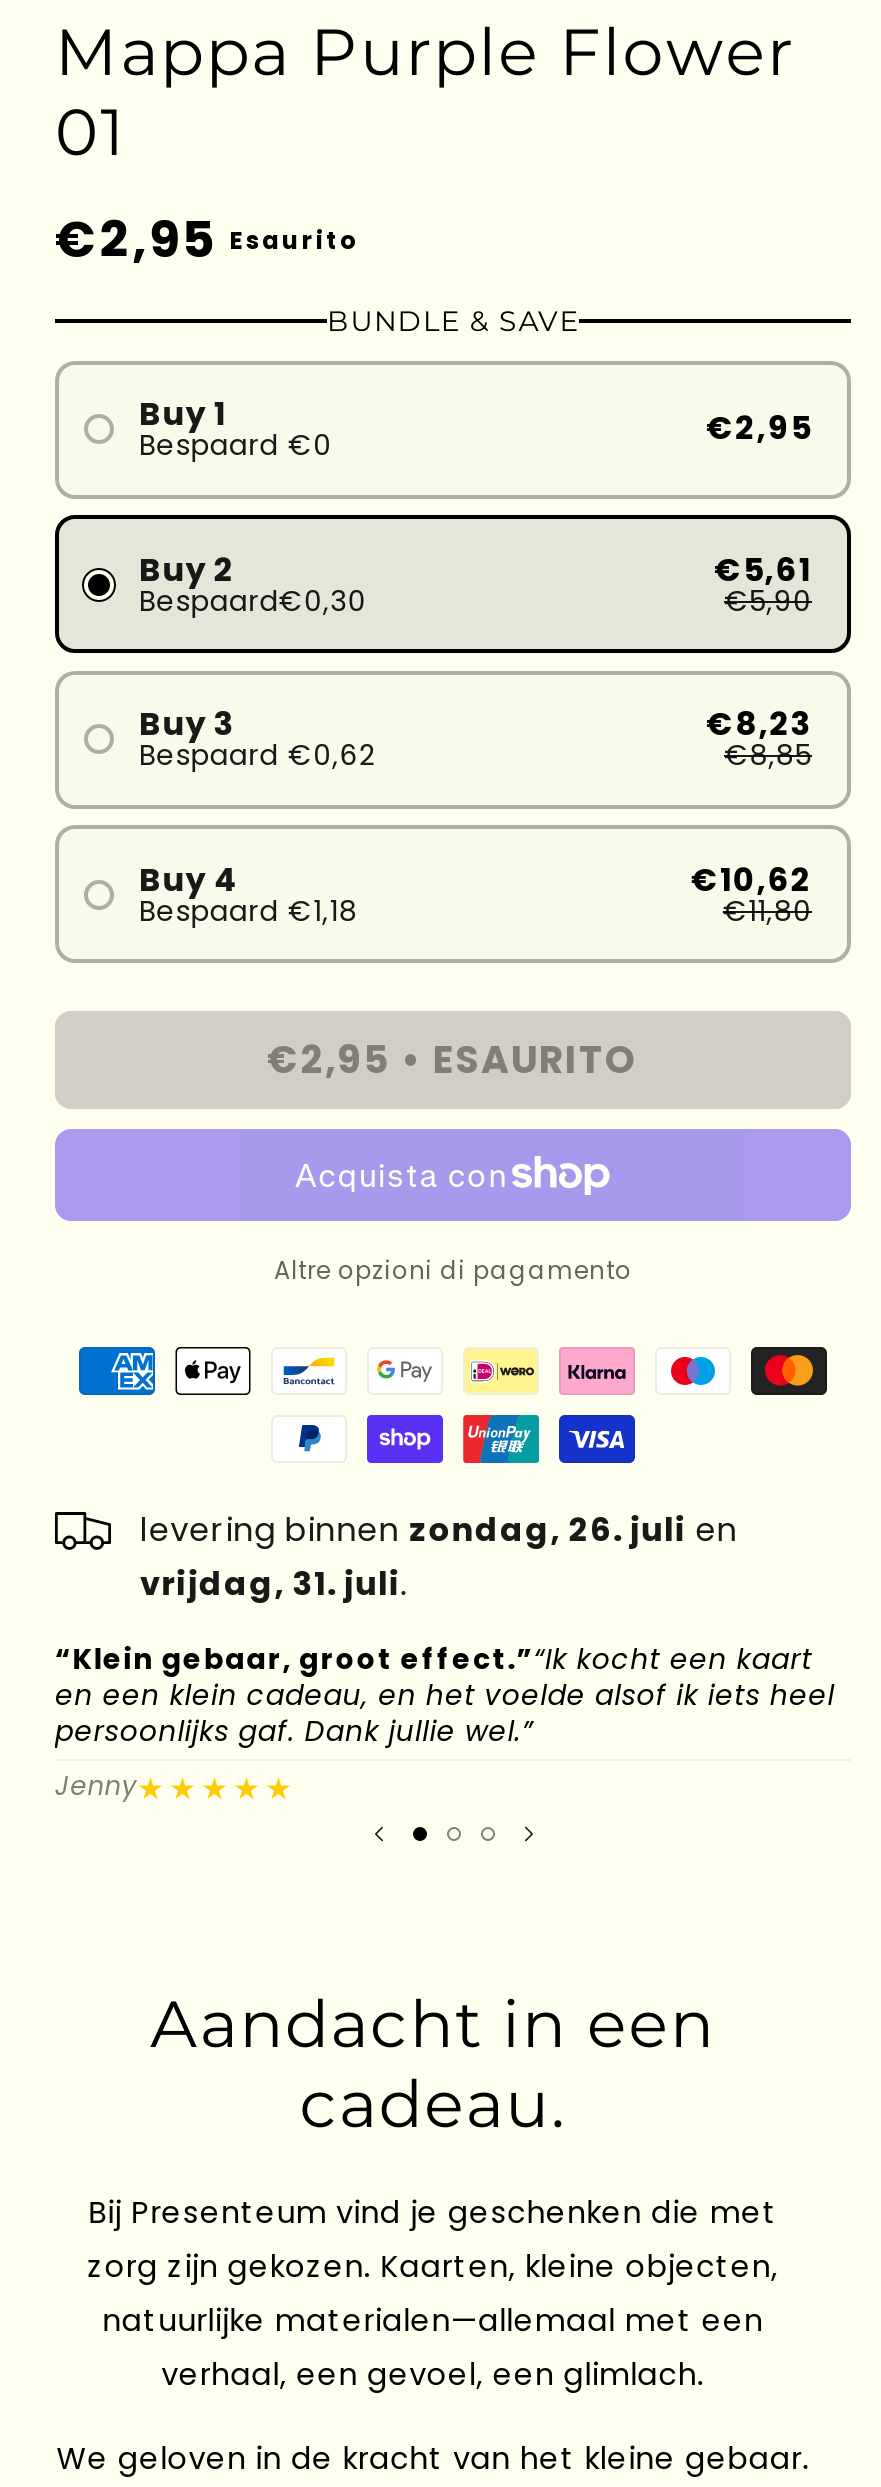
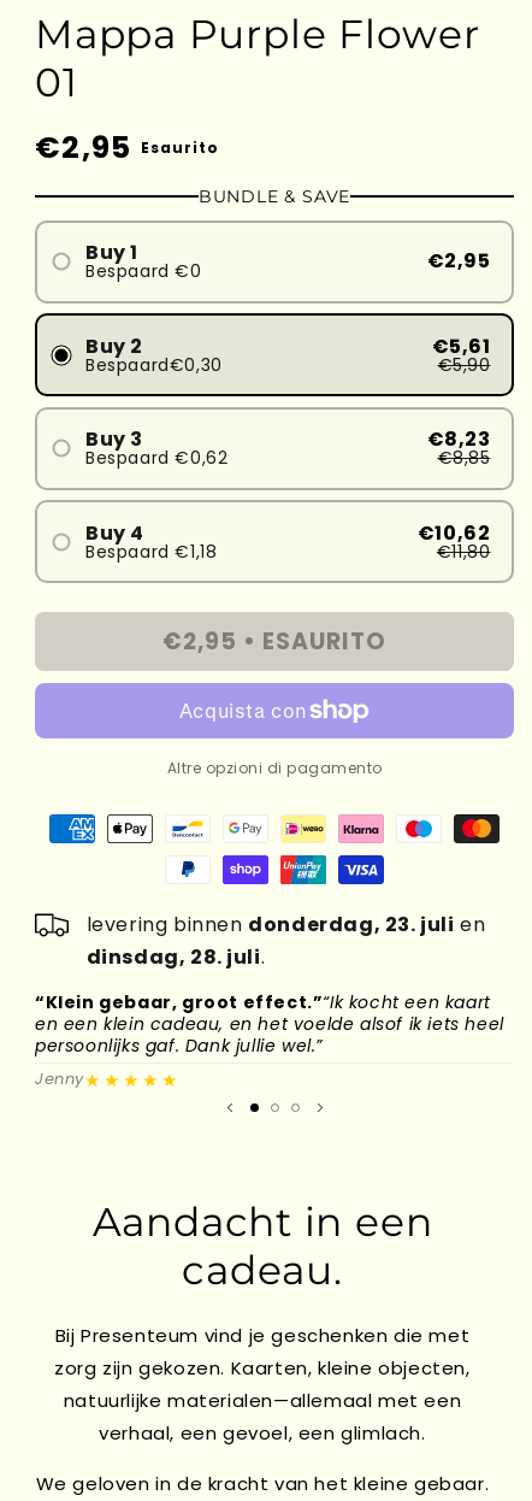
[140,1508,738,1554] levering binnen zondag, 26. juli en -> [86,911,485,939] levering binnen donderdag, 23. juli en
[140,1562,408,1608] vrijdag, 31. juli. -> [86,944,265,971] dinsdag, 28. juli.

